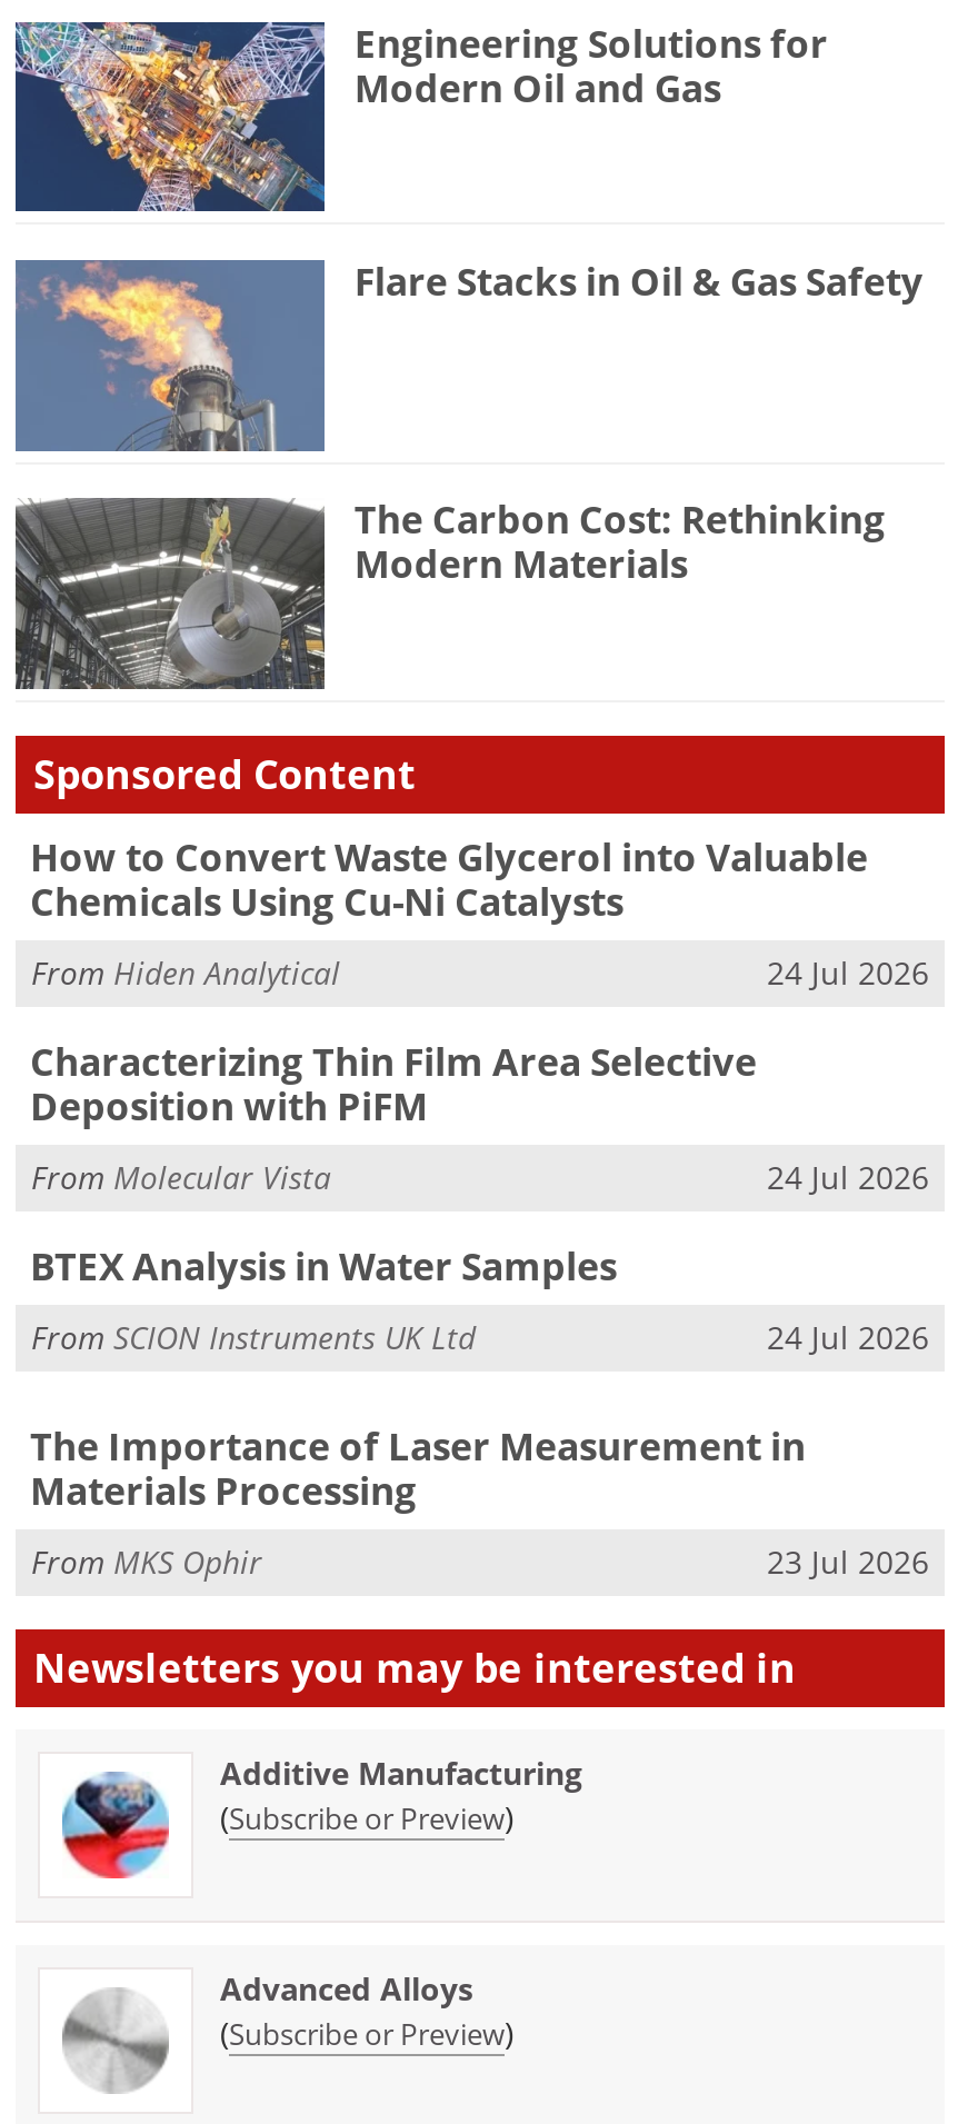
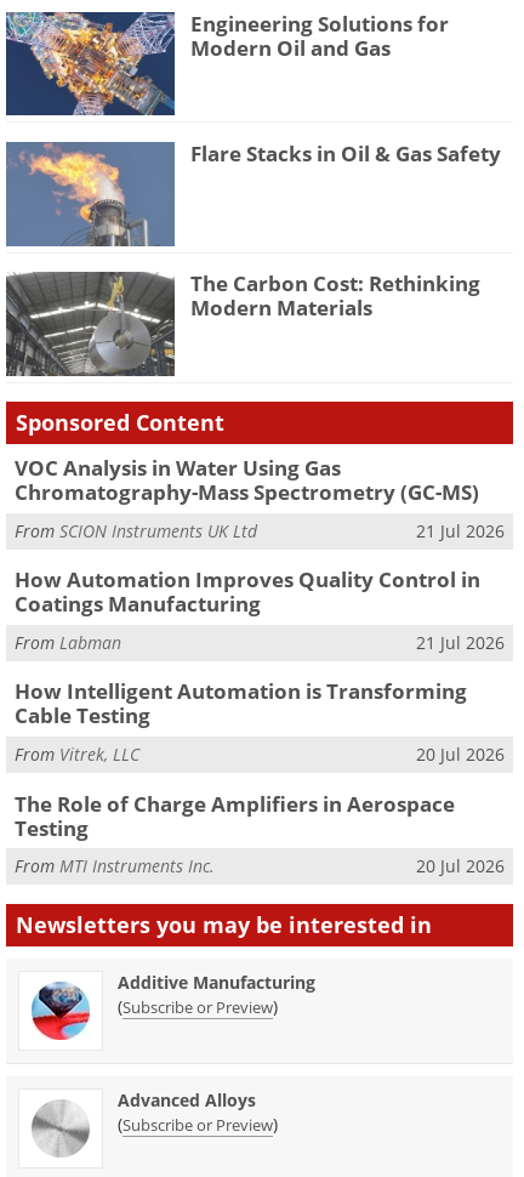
[30,832,929,1293] How to Convert Waste Glycerol into Valuable | Chemicals Using Cu-Ni Catalysts | From Hiden Analytical | 24 Jul 2026 | Characterizing Thin Film Area Selective | Deposition with PiFM | From Molecular Vista | 24 Jul 2026 | BTEX Analysis in Water Samples -> [14,454,479,506] VOC Analysis in Water Using Gas | Chromatography-Mass Spectrometry (GC-MS)
[30,1316,929,1582] 24 Jul 2026 | The Importance of Laser Measurement in | Materials Processing | From MKS Ophir | 23 Jul 2026 -> [14,519,505,877] 21 Jul 2026 | How Automation Improves Quality Control in | Coatings Manufacturing | From Labman | 21 Jul 2026 | How Intelligent Automation is Transforming | Cable Testing | From Vitrek, LLC | 20 Jul 2026 | The Role of Charge Amplifiers in Aerospace | Testing | From MTI Instruments Inc. | 20 Jul 2026
moved [31,1316,476,1358] -> [15,519,257,542]: From SCION Instruments UK Ltd

